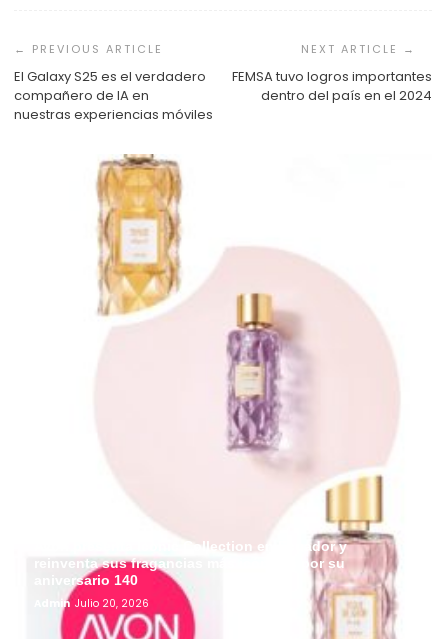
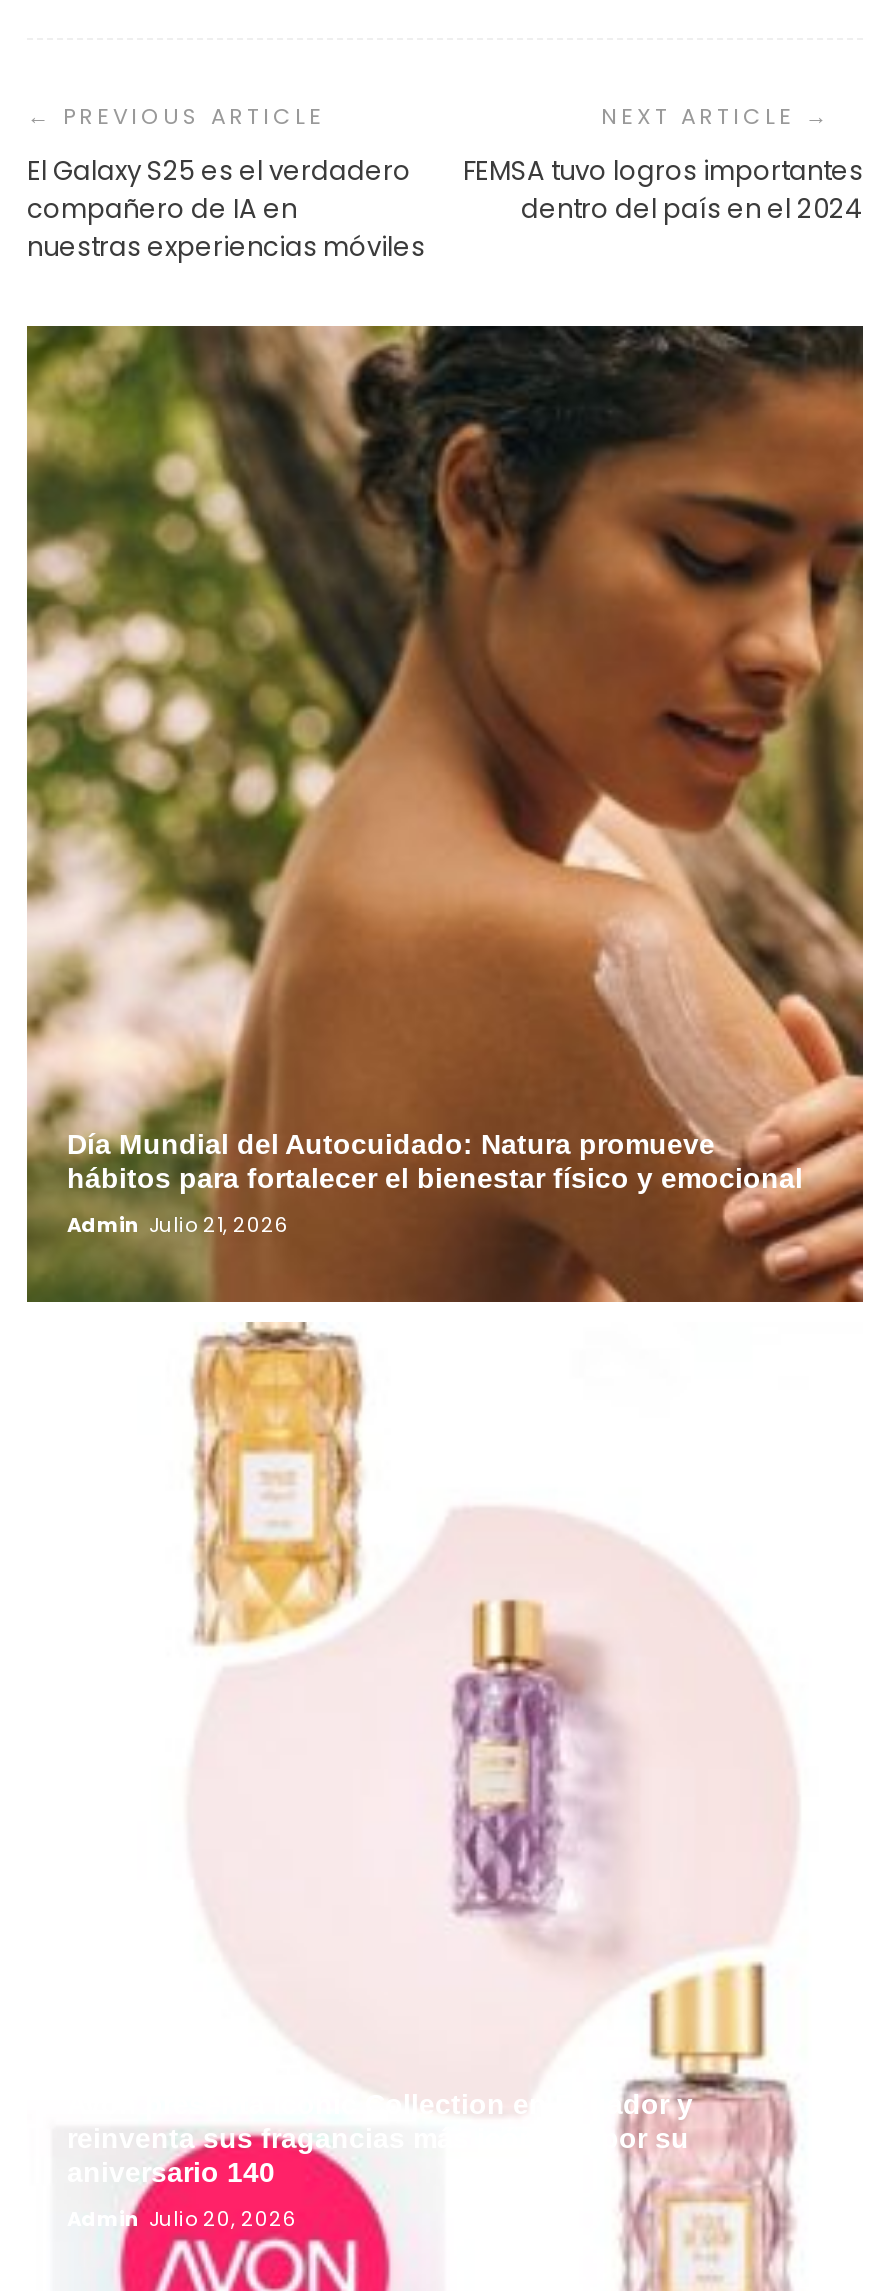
none -> [25,324,865,1306] [image] | Día Mundial del Autocuidado: Natura promueve | hábitos para fortalecer el bienestar físico y emocional | Admin Julio 21, 2026

